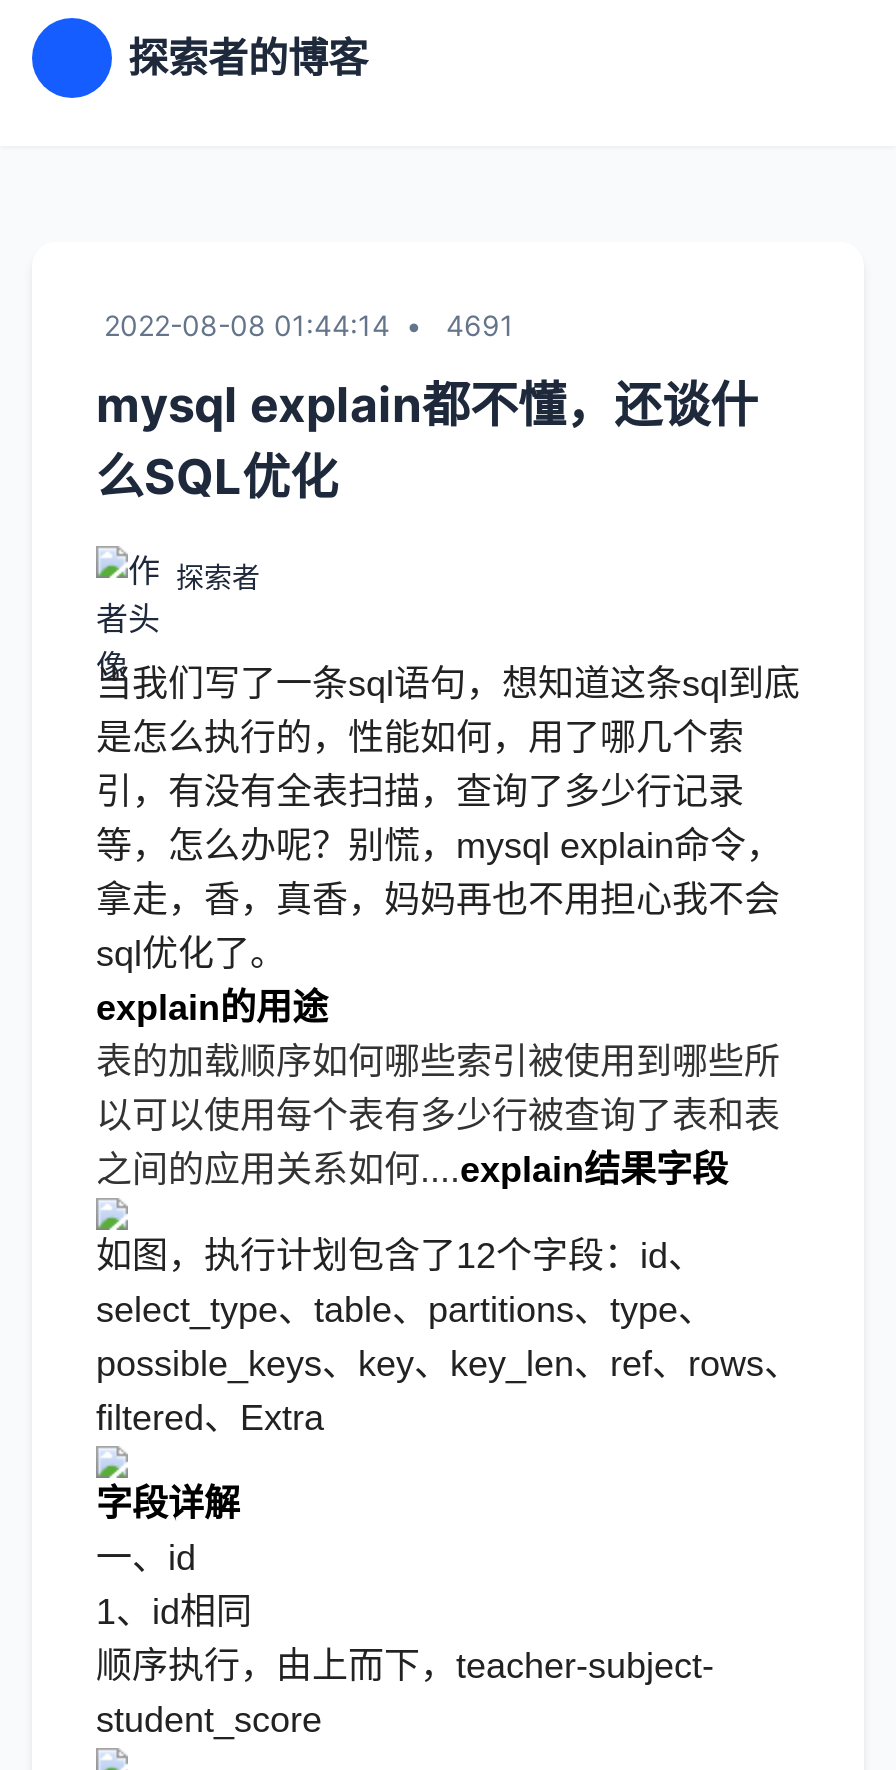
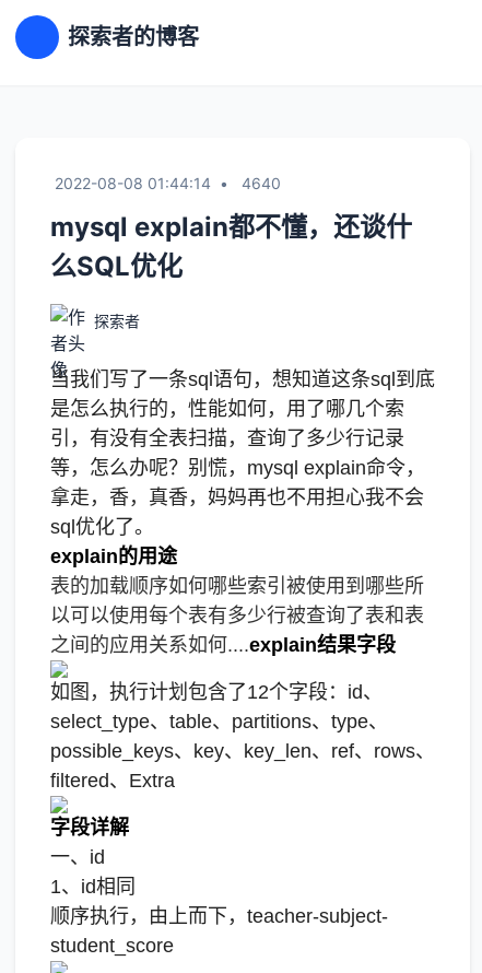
[104,308,514,342] 2022-08-08 01:44:14 • 4691 -> [55,174,281,192] 2022-08-08 01:44:14 • 4640

